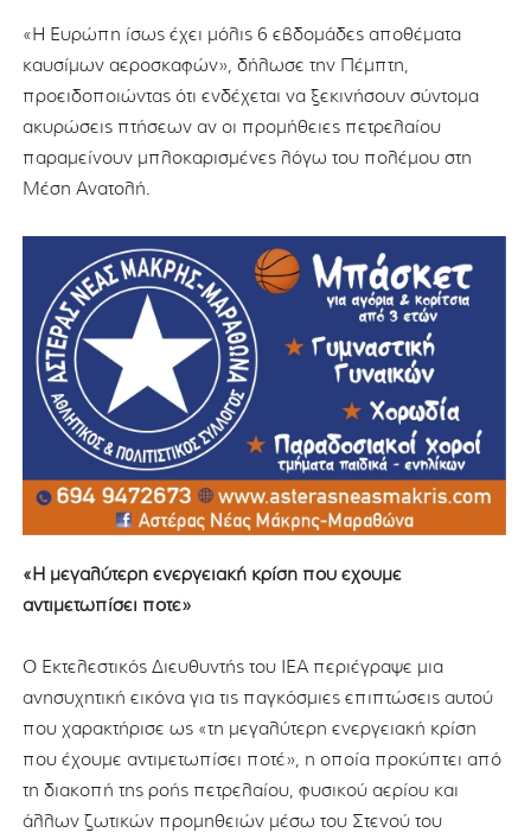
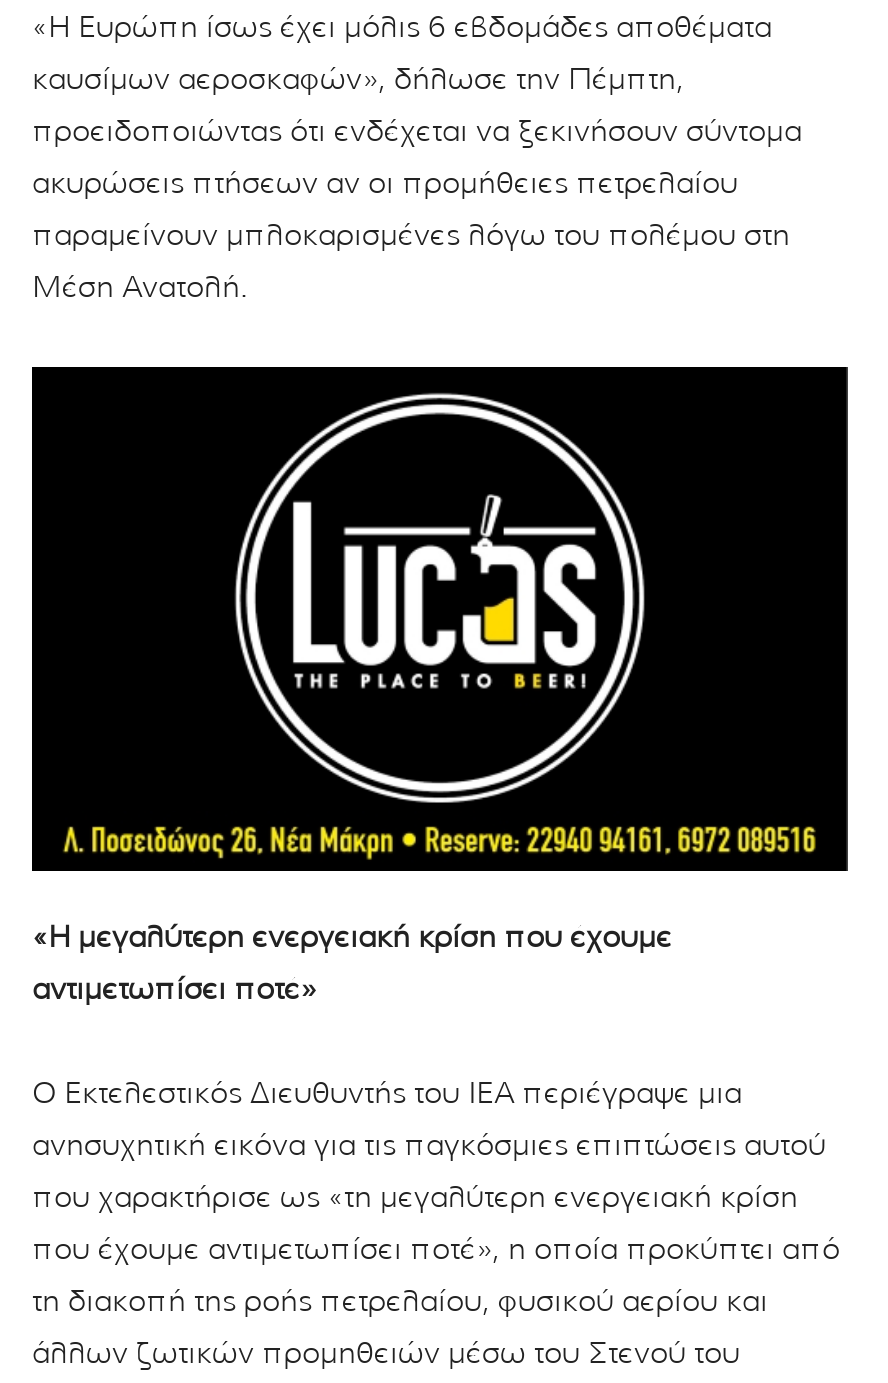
[21,235,507,536] [image] -> [30,365,850,873] [image]

